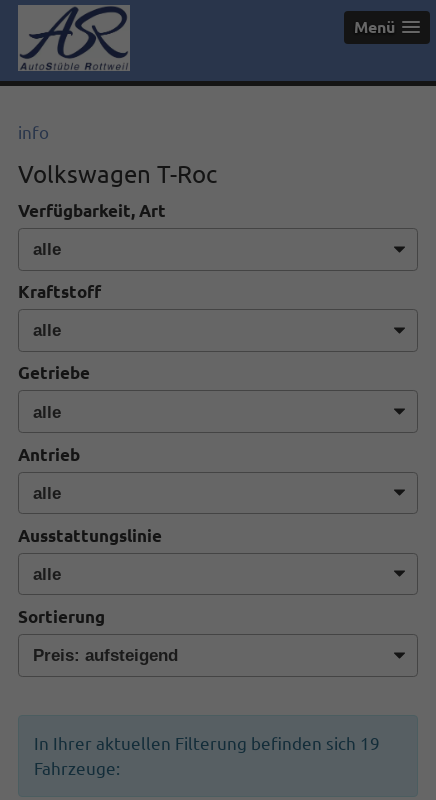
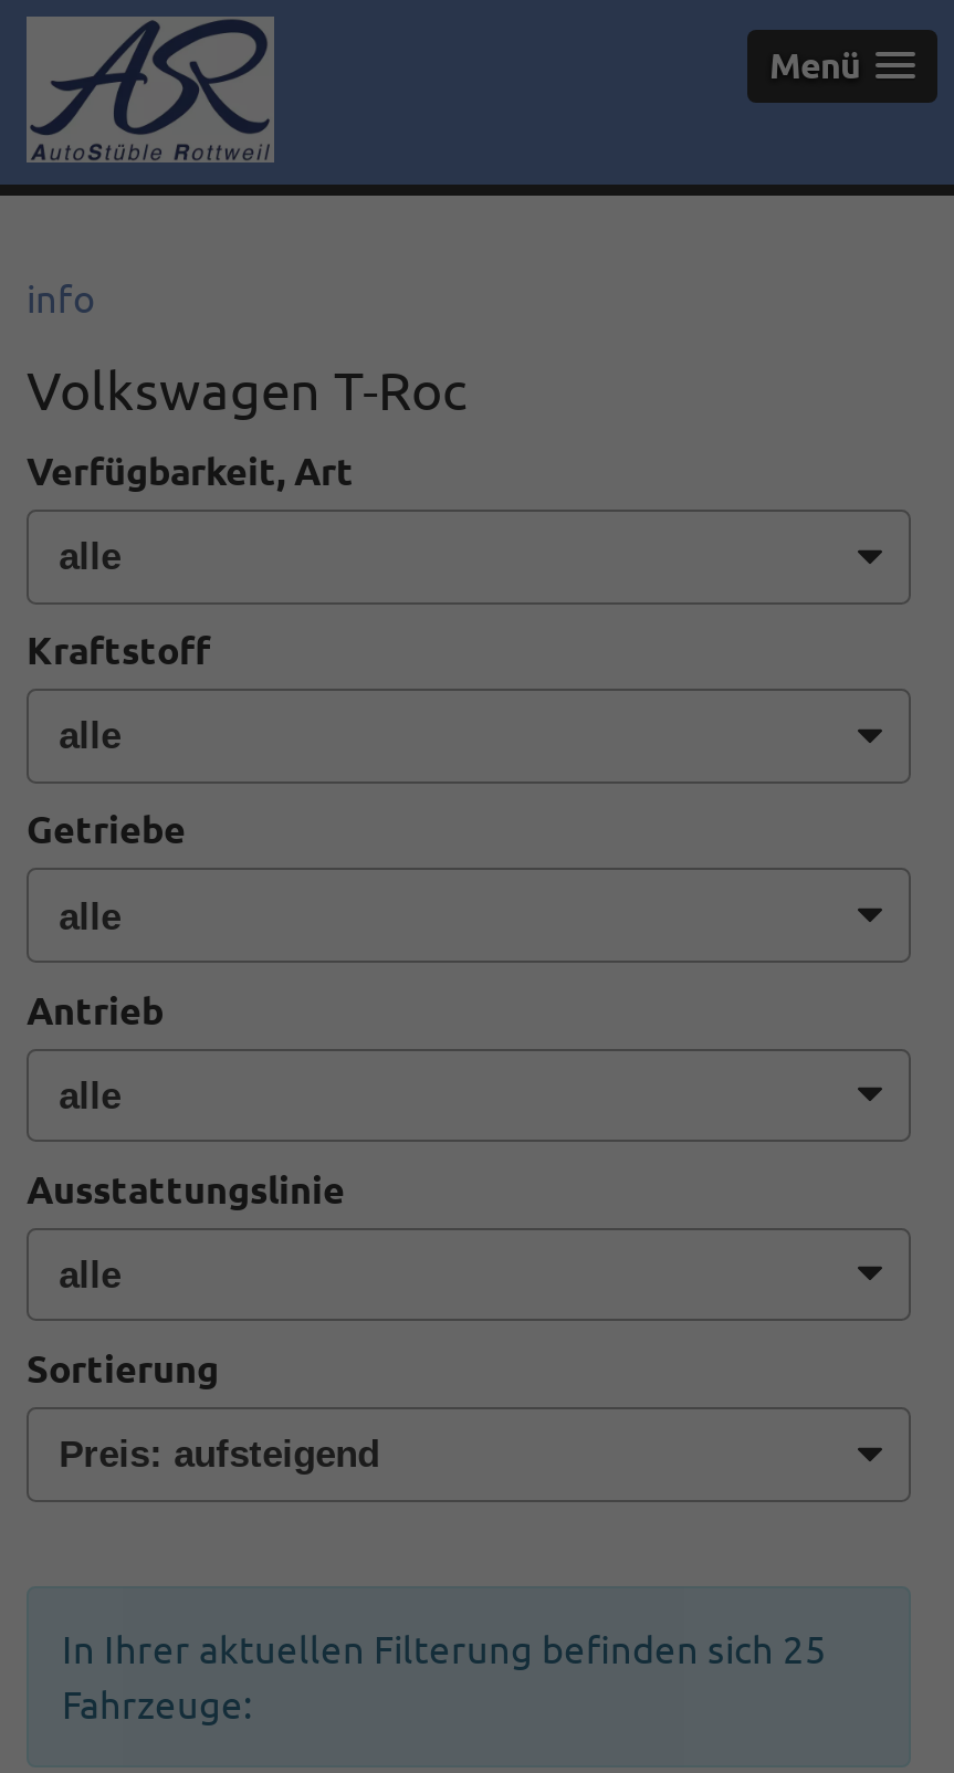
[34,734,380,753] In Ihrer aktuellen Filterung befinden sich 19 -> [62,1628,827,1670] In Ihrer aktuellen Filterung befinden sich 25

